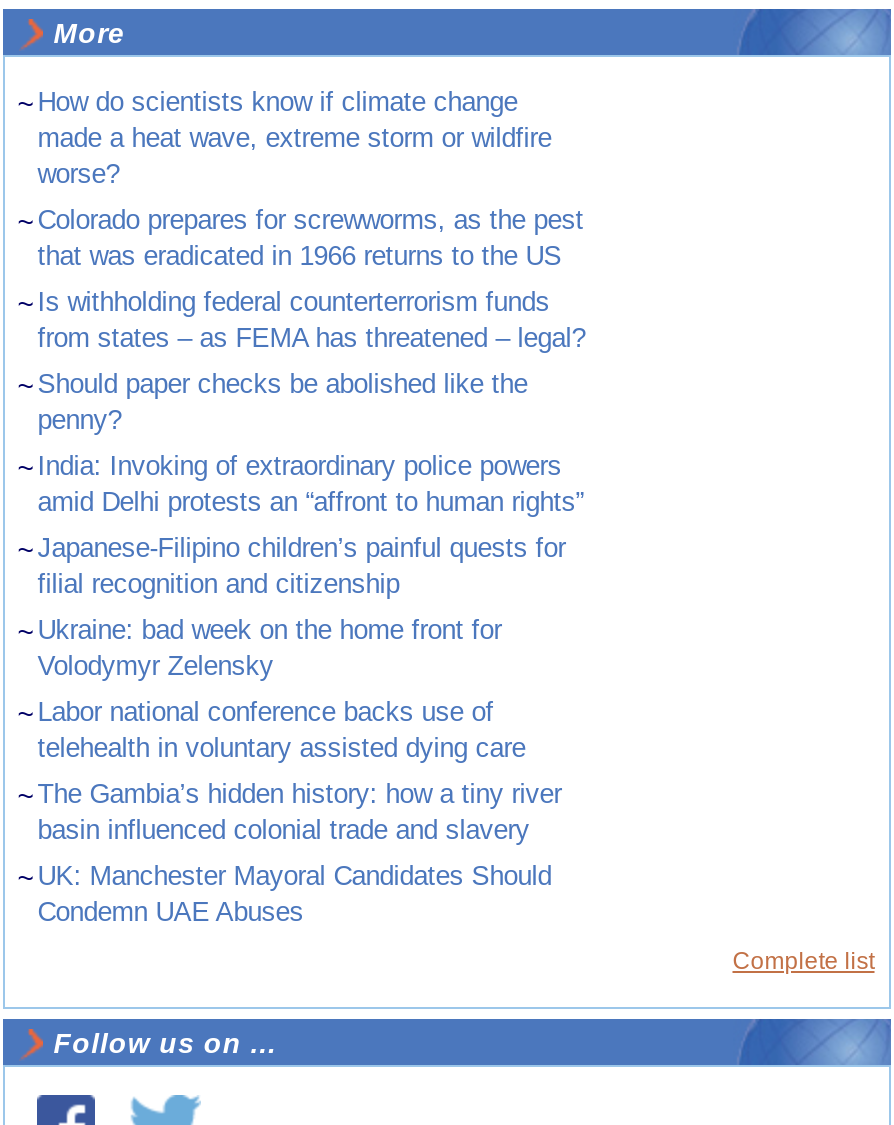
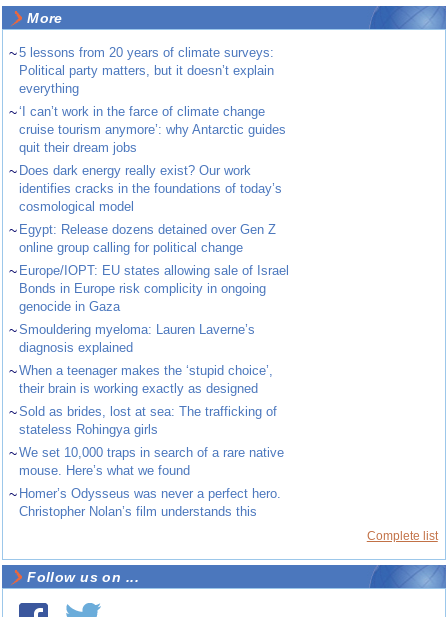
[17,88,551,190] ~ How do scientists know if climate change | made a heat wave, extreme storm or wildfire | worse? -> [9,45,274,96] ~ 5 lessons from 20 years of climate surveys: | Political party matters, but it doesn’t explain | everything
[17,206,583,272] ~ Colorado prepares for screwworms, as the pest | that was eradicated in 1966 returns to the US -> [9,104,286,155] ~ ‘I can’t work in the farce of climate change | cruise tourism anymore’: why Antarctic guides | quit their dream jobs
[17,288,585,354] ~ Is withholding federal counterterrorism funds | from states – as FEMA has threatened – legal? -> [9,163,282,214] ~ Does dark energy really exist? Our work | identifies cracks in the foundations of today’s | cosmological model
[17,370,527,436] ~ Should paper checks be abolished like the | penny? -> [9,222,276,255] ~ Egypt: Release dozens detained over Gen Z | online group calling for political change
[17,452,583,518] ~ India: Invoking of extraordinary police powers | amid Delhi protests an “affront to human rights” -> [9,263,289,314] ~ Europe/IOPT: EU states allowing sale of Israel | Bonds in Europe risk complicity in ongoing | genocide in Gaza
[17,534,565,600] ~ Japanese-Filipino children’s painful quests for | filial recognition and citizenship -> [9,322,255,355] ~ Smouldering myeloma: Lauren Laverne’s | diagnosis explained
[17,616,501,682] ~ Ukraine: bad week on the home front for | Volodymyr Zelensky -> [9,363,273,396] ~ When a teenager makes the ‘stupid choice’, | their brain is working exactly as designed
[17,698,525,764] ~ Labor national conference backs use of | telehealth in voluntary assisted dying care -> [9,404,277,437] ~ Sold as brides, lost at sea: The trafficking of | stateless Rohingya girls
[17,780,561,846] ~ The Gambia’s hidden history: how a tiny river | basin influenced colonial trade and slavery -> [9,445,284,478] ~ We set 10,000 traps in search of a rare native | mouse. Here’s what we found
[17,862,551,928] ~ UK: Manchester Mayoral Candidates Should | Condemn UAE Abuses -> [9,486,281,519] ~ Homer’s Odysseus was never a perfect hero. | Christopher Nolan’s film understands this

